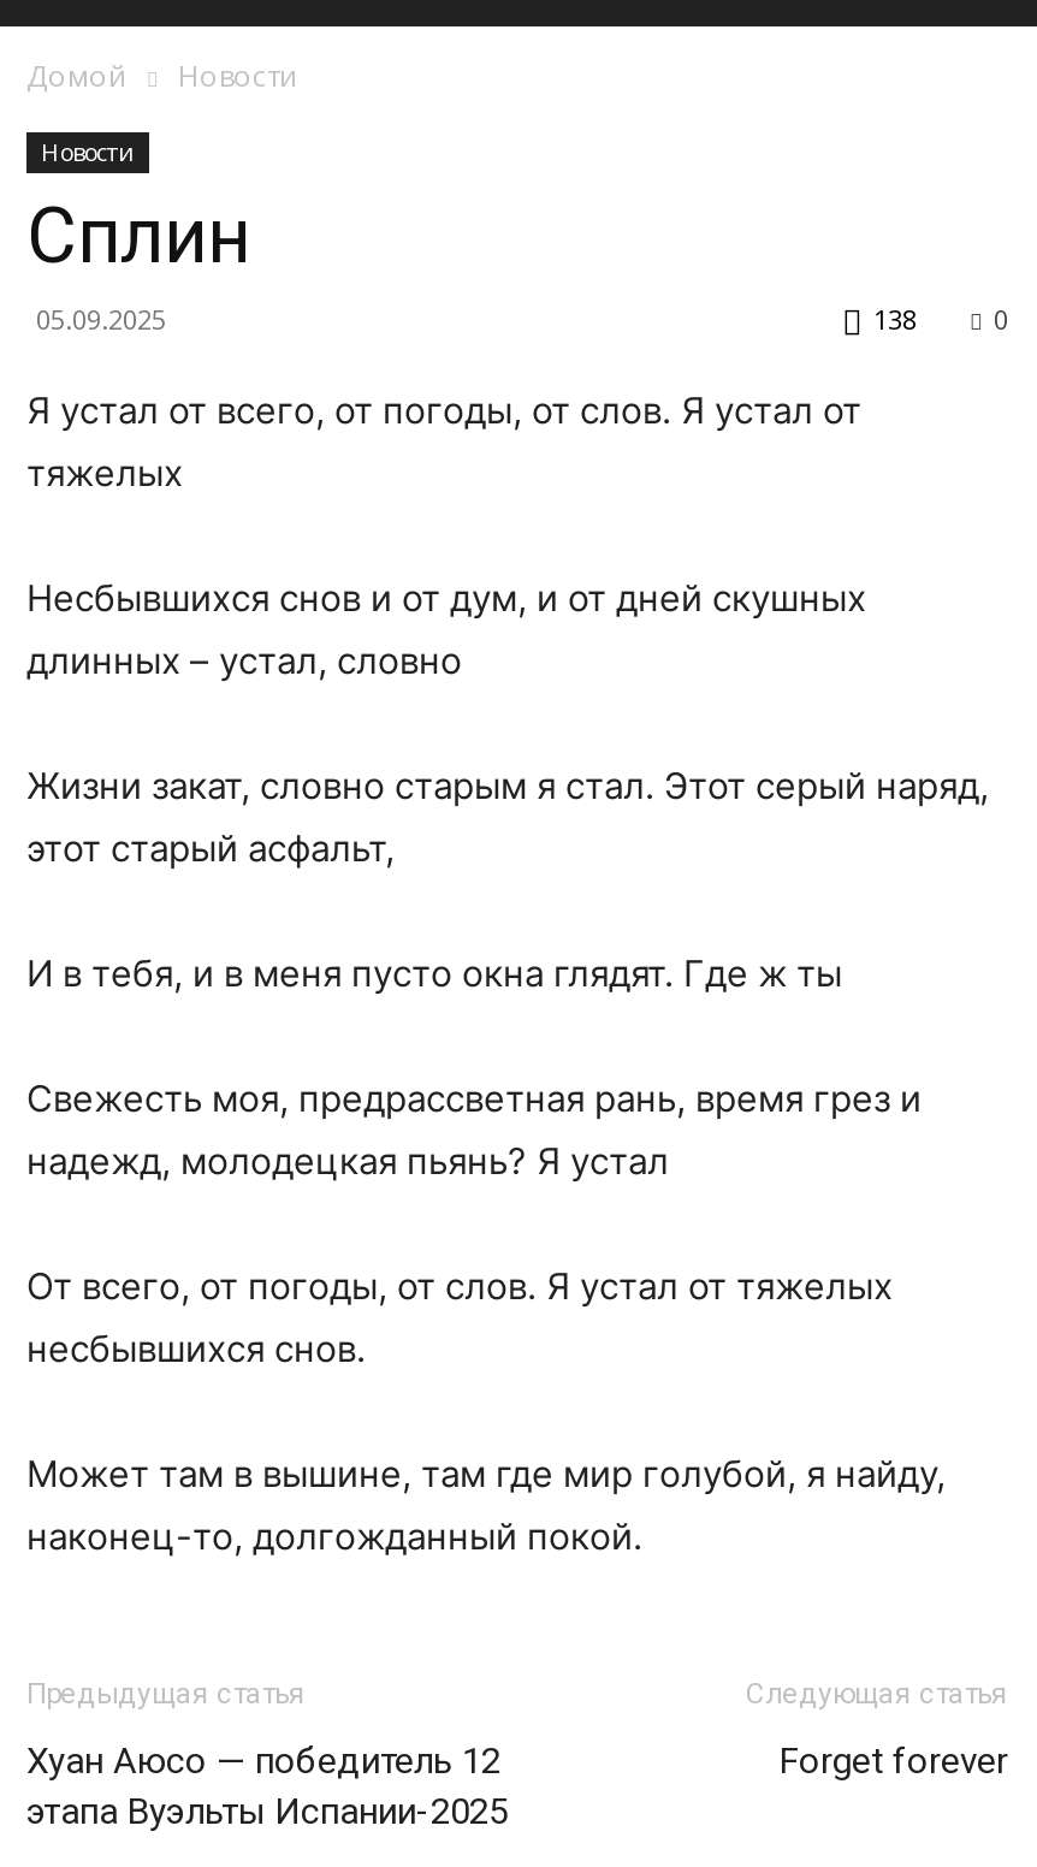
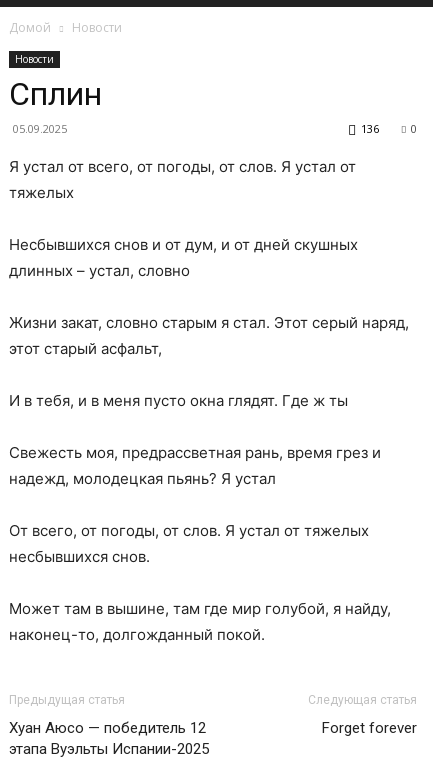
[873,301,917,337] 138 -> [361,121,379,136] 136

